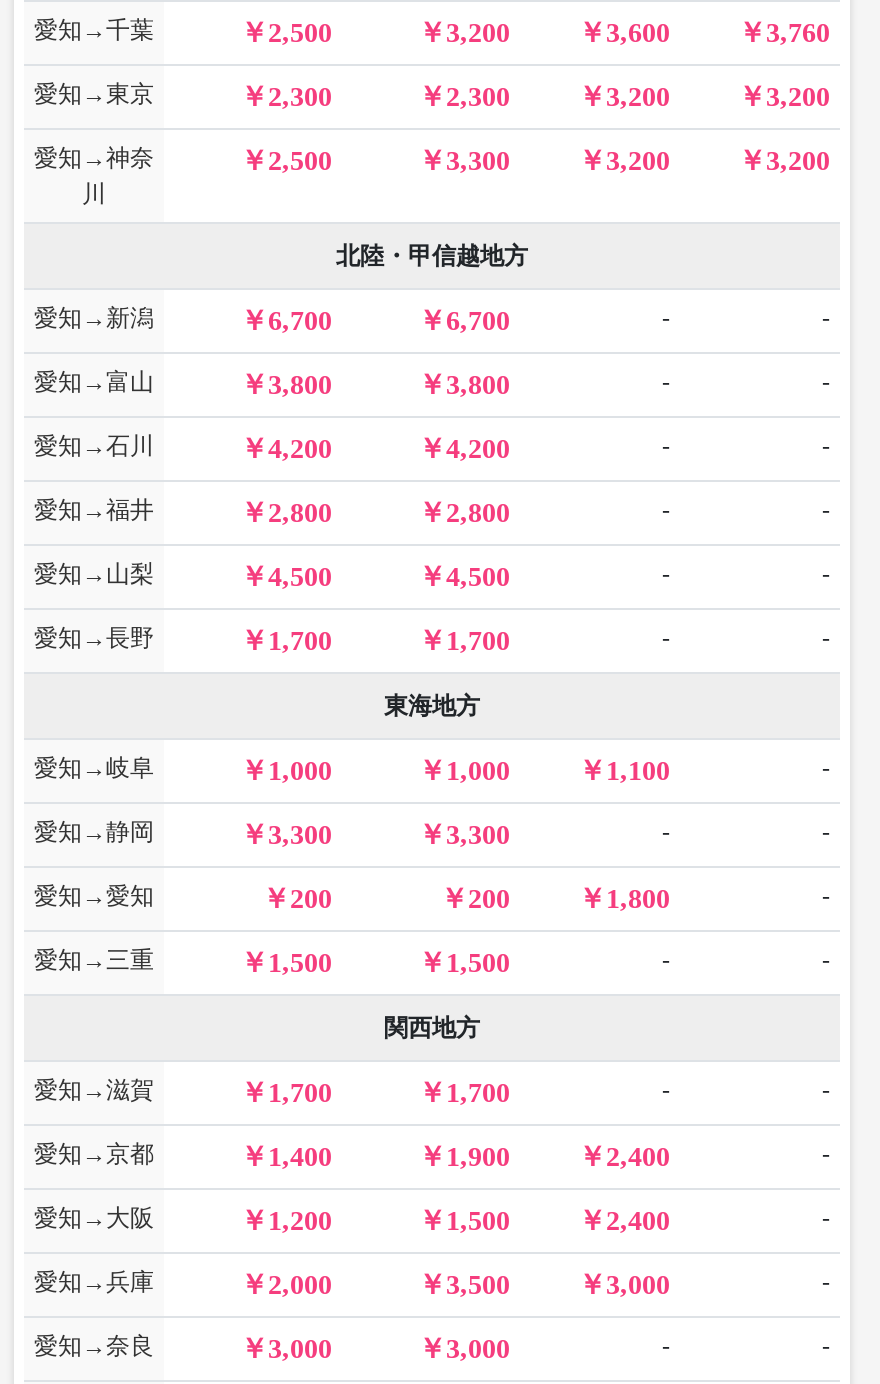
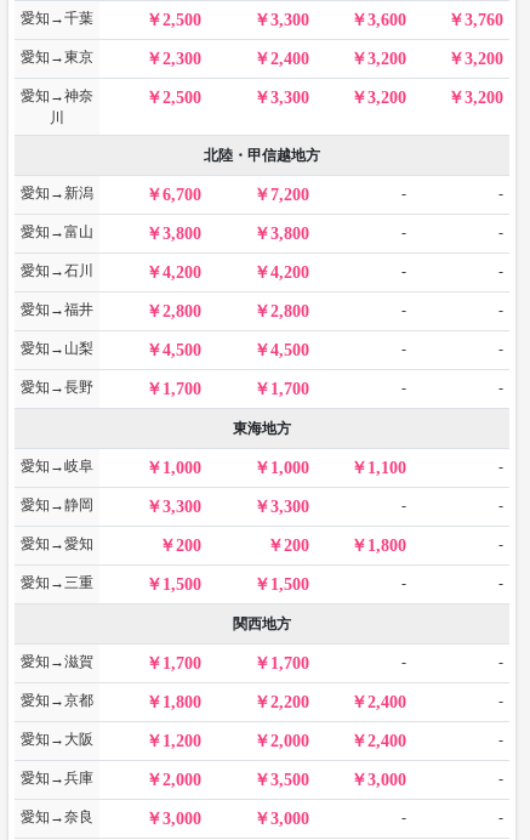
[446,18,510,48] 3,200 -> [270,11,309,29] 3,300
[446,82,510,112] 2,300 -> [270,50,309,68] 2,400
[446,306,510,336] 6,700 -> [270,186,309,204] 7,200
[268,1142,332,1172] 1,400 -> [163,693,201,711] 1,800
[446,1142,510,1172] 1,900 -> [270,693,309,711] 2,200
[446,1206,510,1236] 1,500 -> [270,732,309,750] 2,000

